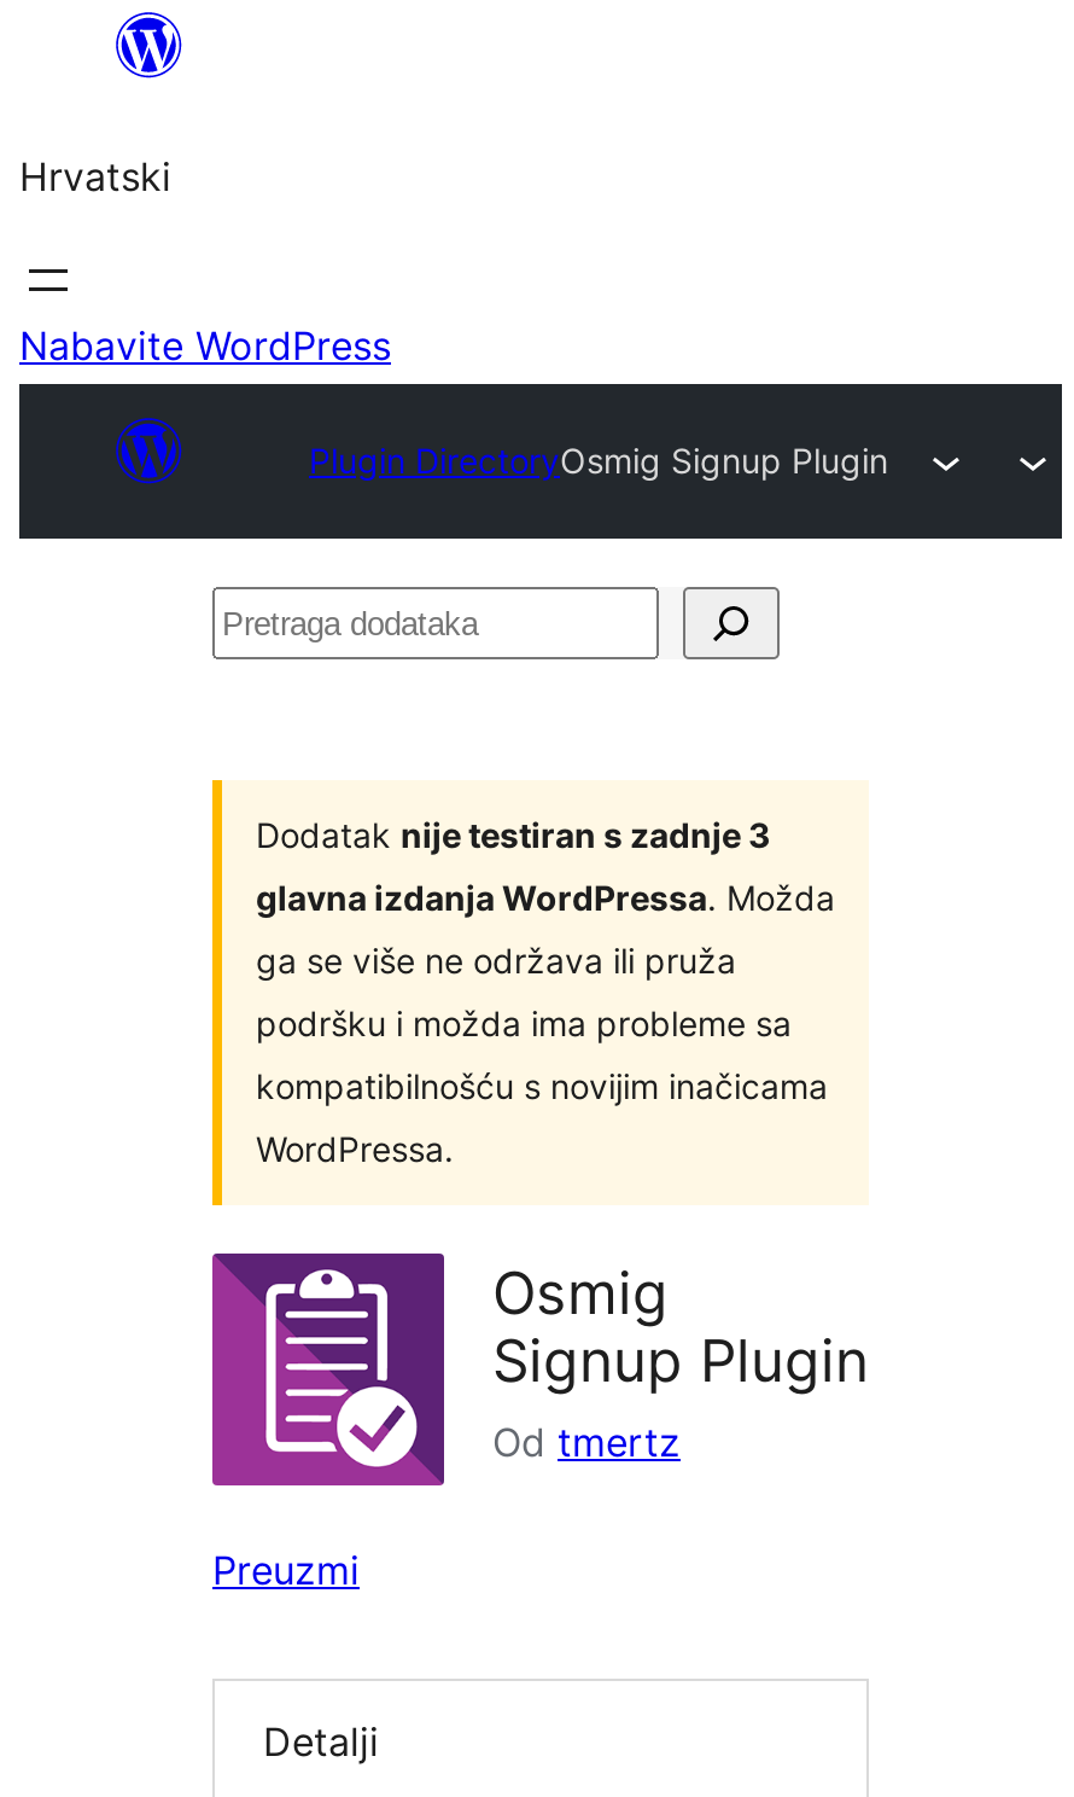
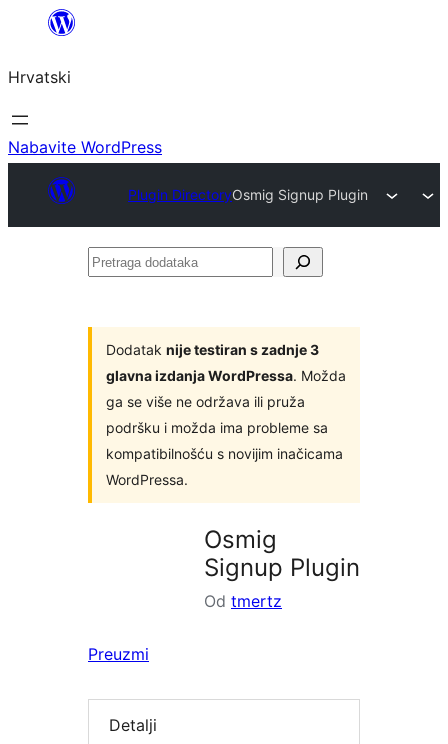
[210,1251,446,1488] [image] -> none

